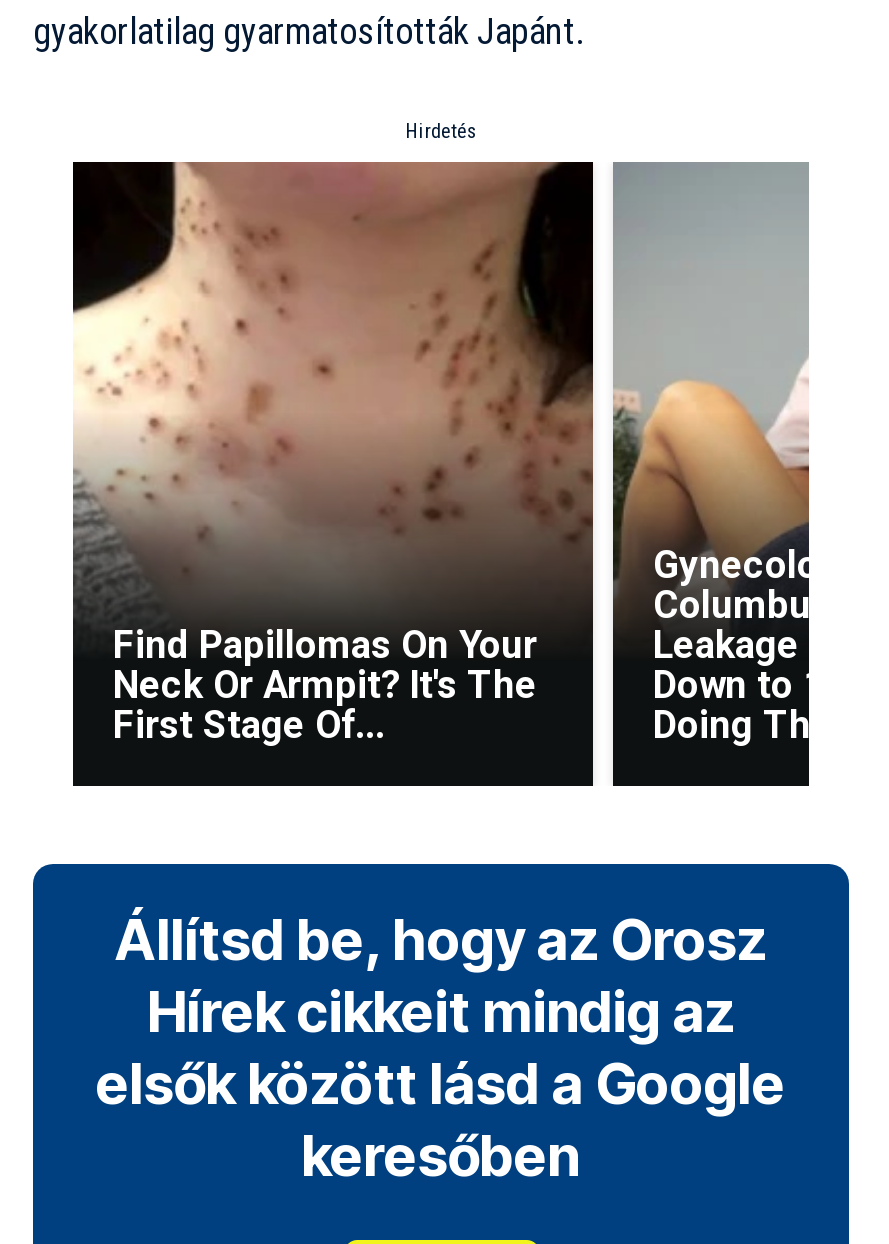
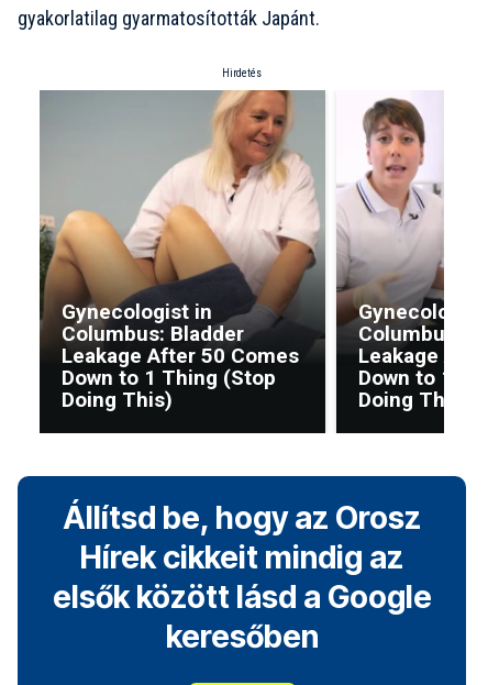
[73,162,593,748] [image] | Find Papillomas On Your | Neck Or Armpit? It's The | First Stage Of... -> [38,90,325,413] [image] | Gynecologist in | Columbus: Bladder | Leakage After 50 Comes | Down to 1 Thing (Stop | Doing This)
[611,160,809,558] [image] -> [336,90,444,310] [image]

